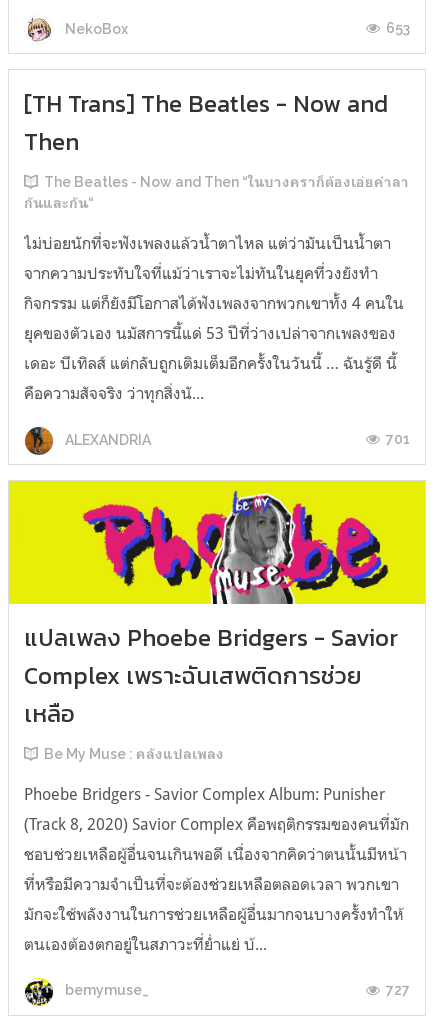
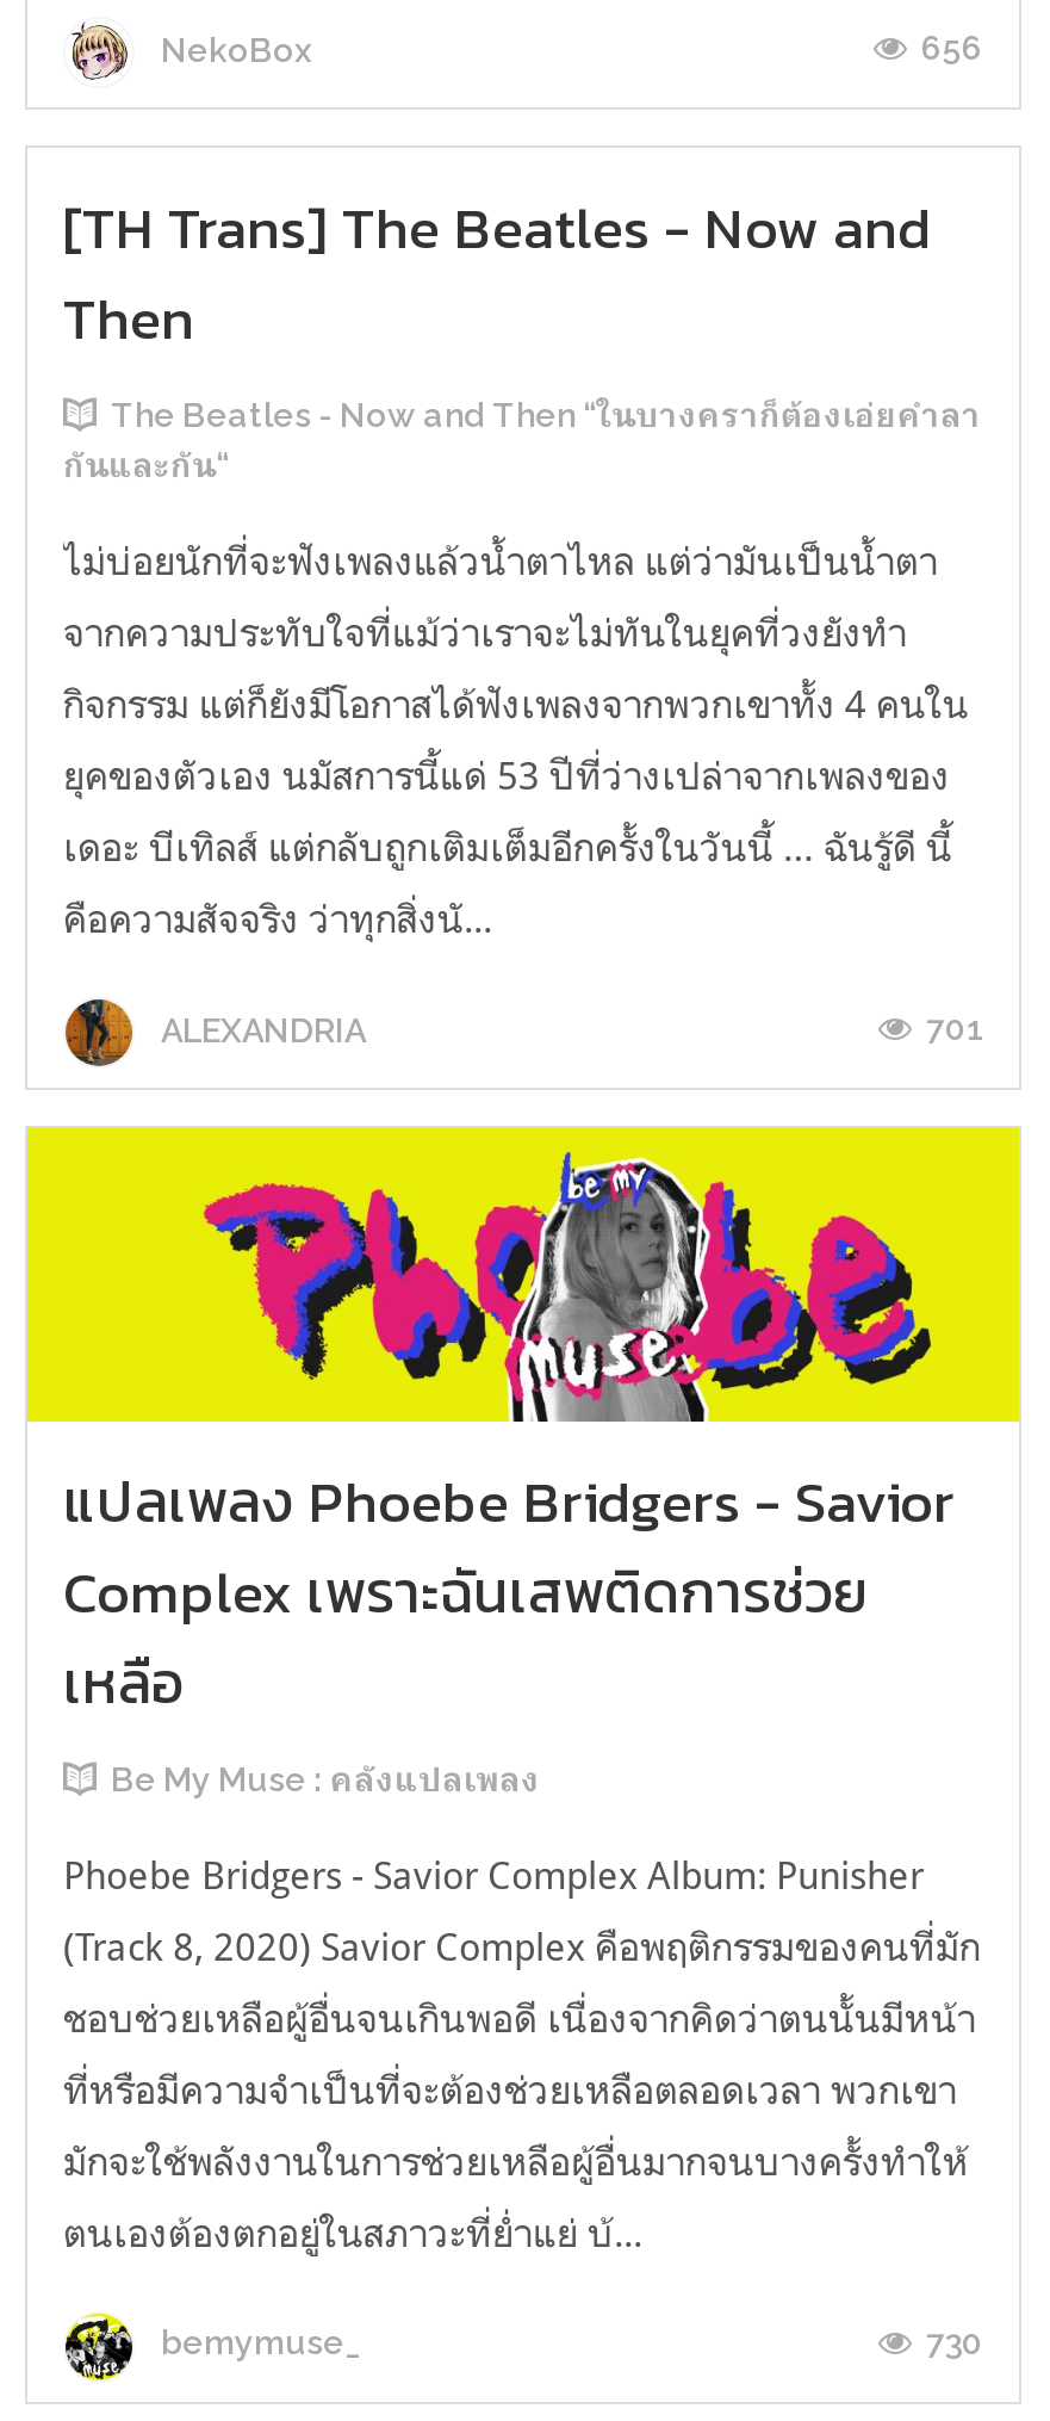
[386,20,410,36] 653 -> [921,30,983,68] 656
[386,982,410,998] 727 -> [926,2323,983,2361] 730

